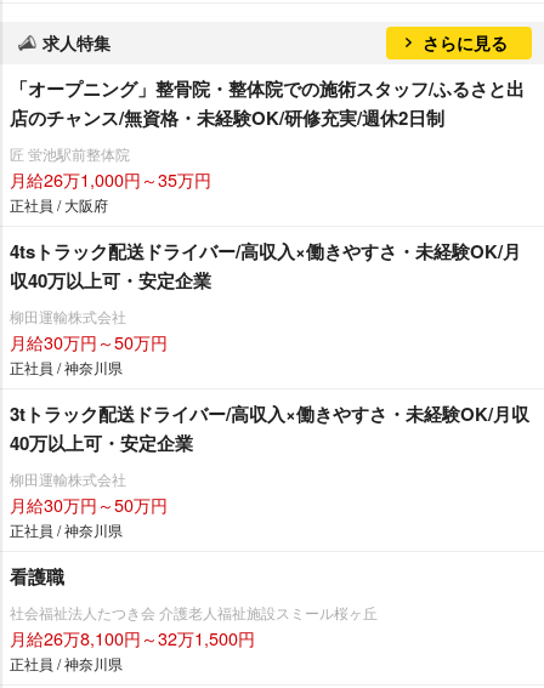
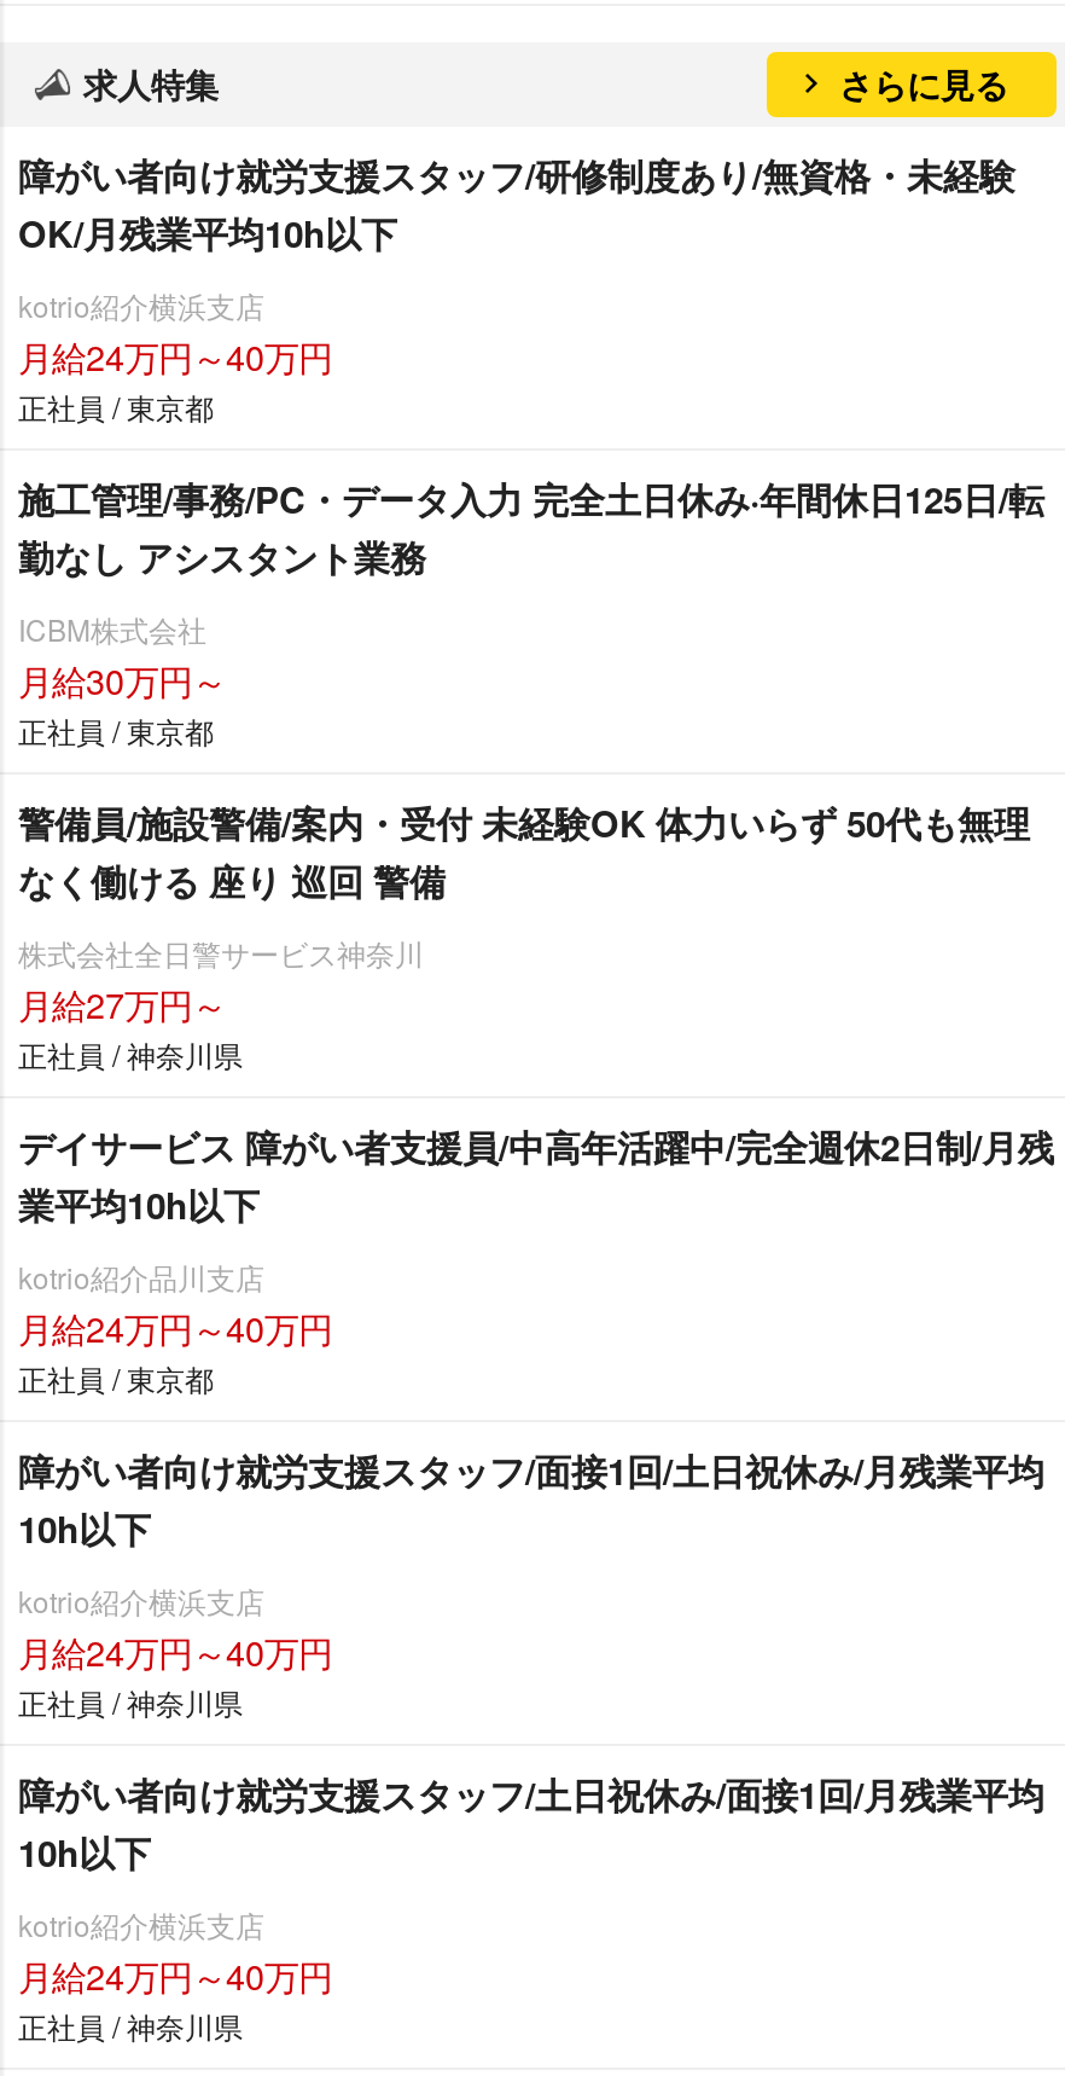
[10,76,525,355] 「オープニング」整骨院・整体院での施術スタッフ/ふるさと出 | 店のチャンス/無資格・未経験OK/研修充実/週休2日制 | 匠 蛍池駅前整体院 | 月給26万1,000円～35万円 | 正社員 / 大阪府 | 4tsトラック配送ドライバー/高収入×働きやすさ・未経験OK/月 | 収40万以上可・安定企業 | 柳田運輸株式会社 | 月給30万円～50万円 -> [18,150,1044,1029] 障がい者向け就労支援スタッフ/研修制度あり/無資格・未経験 | OK/月残業平均10h以下 | kotrio紹介横浜支店 | 月給24万円～40万円 | 正社員 / 東京都 | 施工管理/事務/PC・データ入力 完全土日休み·年間休日125日/転 | 勤なし アシスタント業務 | ICBM株式会社 | 月給30万円～ | 正社員 / 東京都 | 警備員/施設警備/案内・受付 未経験OK 体力いらず 50代も無理 | なく働ける 座り 巡回 警備 | 株式会社全日警サービス神奈川 | 月給27万円～
[10,401,529,517] 3tトラック配送ドライバー/高収入×働きやすさ・未経験OK/月収 | 40万以上可・安定企業 | 柳田運輸株式会社 | 月給30万円～50万円 -> [18,1121,1054,1677] デイサービス 障がい者支援員/中高年活躍中/完全週休2日制/月残 | 業平均10h以下 | kotrio紹介品川支店 | 月給24万円～40万円 | 正社員 / 東京都 | 障がい者向け就労支援スタッフ/面接1回/土日祝休み/月残業平均 | 10h以下 | kotrio紹介横浜支店 | 月給24万円～40万円
[10,564,64,590] 看護職 -> [18,1769,1044,1880] 障がい者向け就労支援スタッフ/土日祝休み/面接1回/月残業平均 | 10h以下
[10,602,378,651] 社会福祉法人たつき会 介護老人福祉施設スミール桜ヶ丘 | 月給26万8,100円～32万1,500円 -> [18,1904,332,2001] kotrio紹介横浜支店 | 月給24万円～40万円

